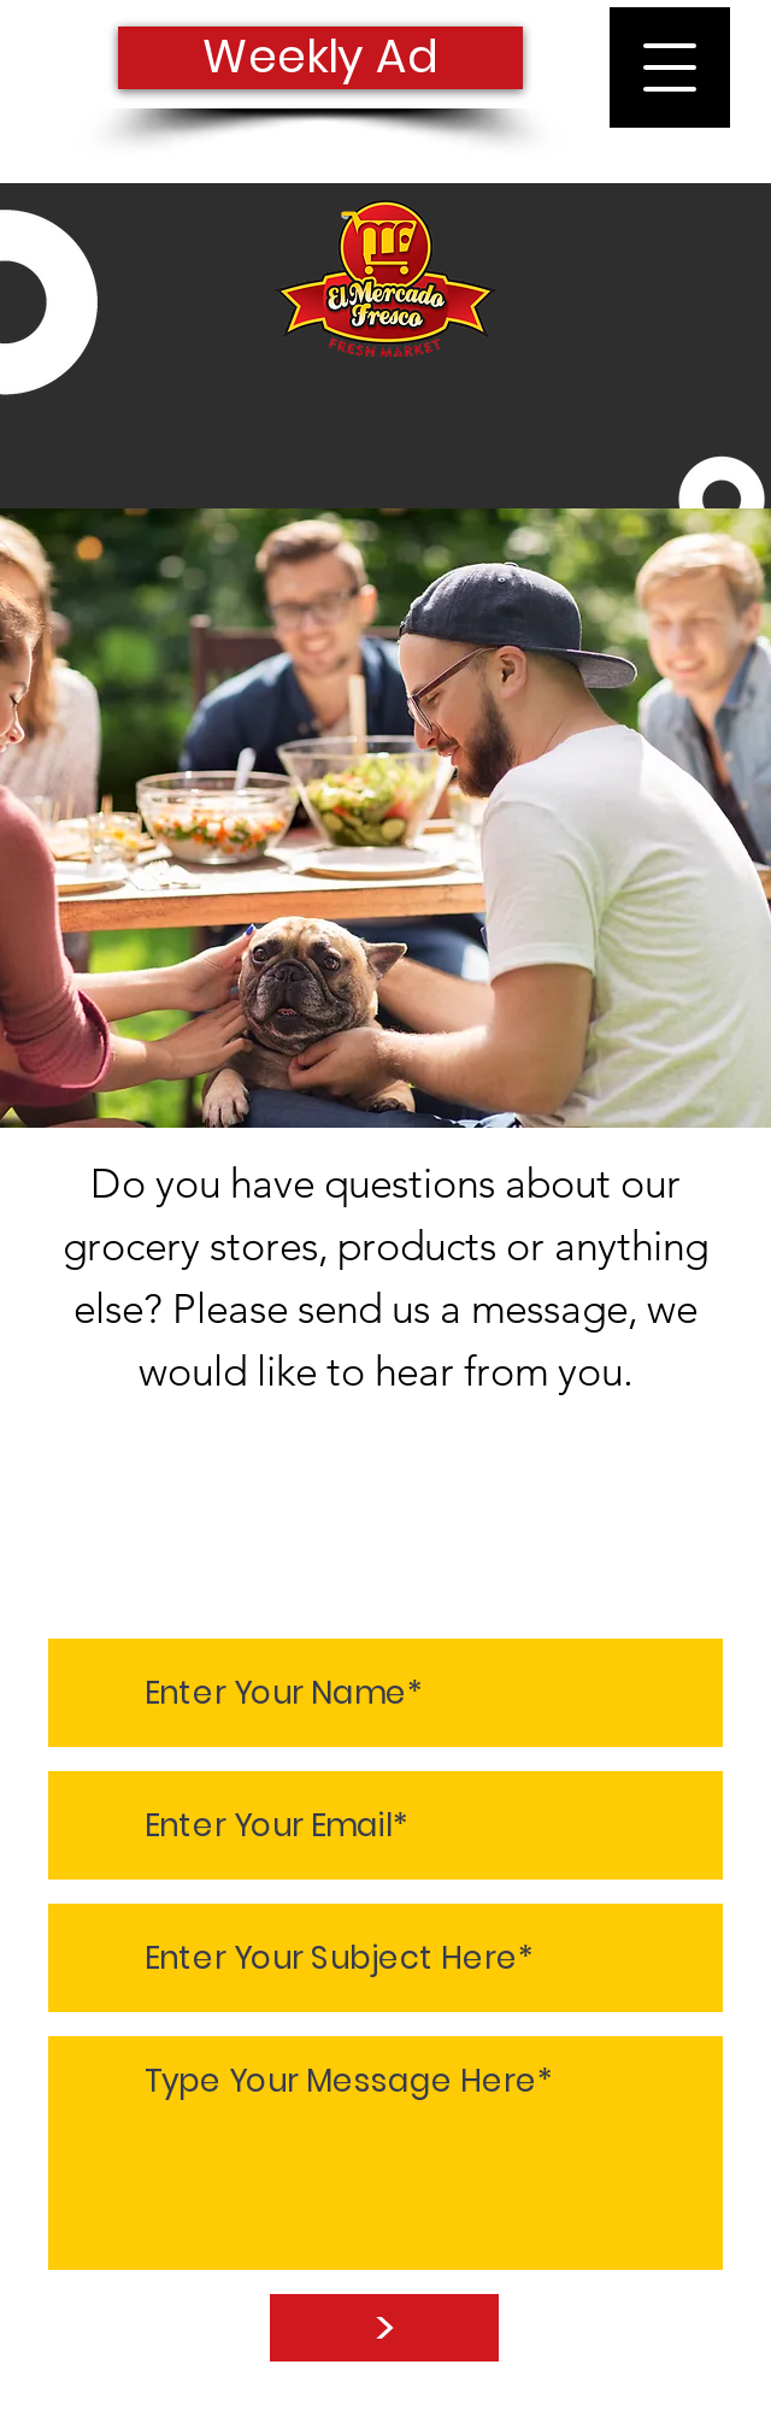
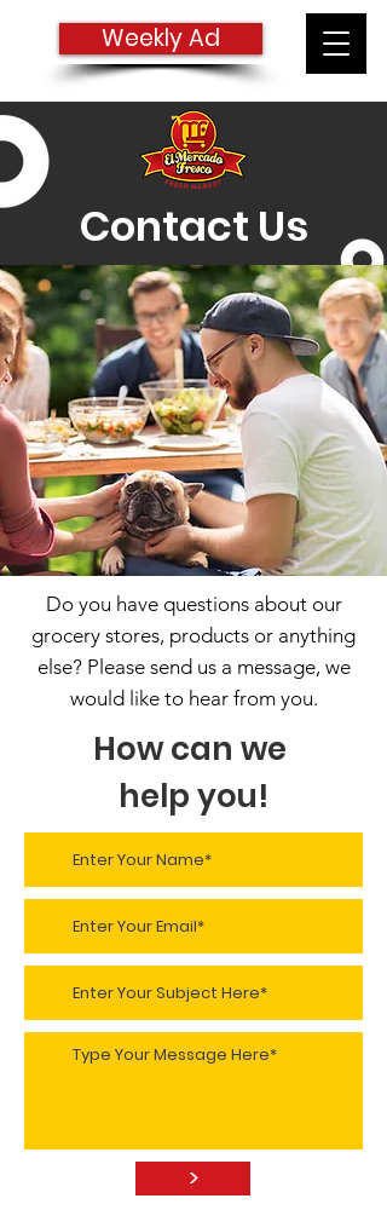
none -> [79,197,308,255] Contact Us
none -> [93,727,294,818] How can we | help you!

